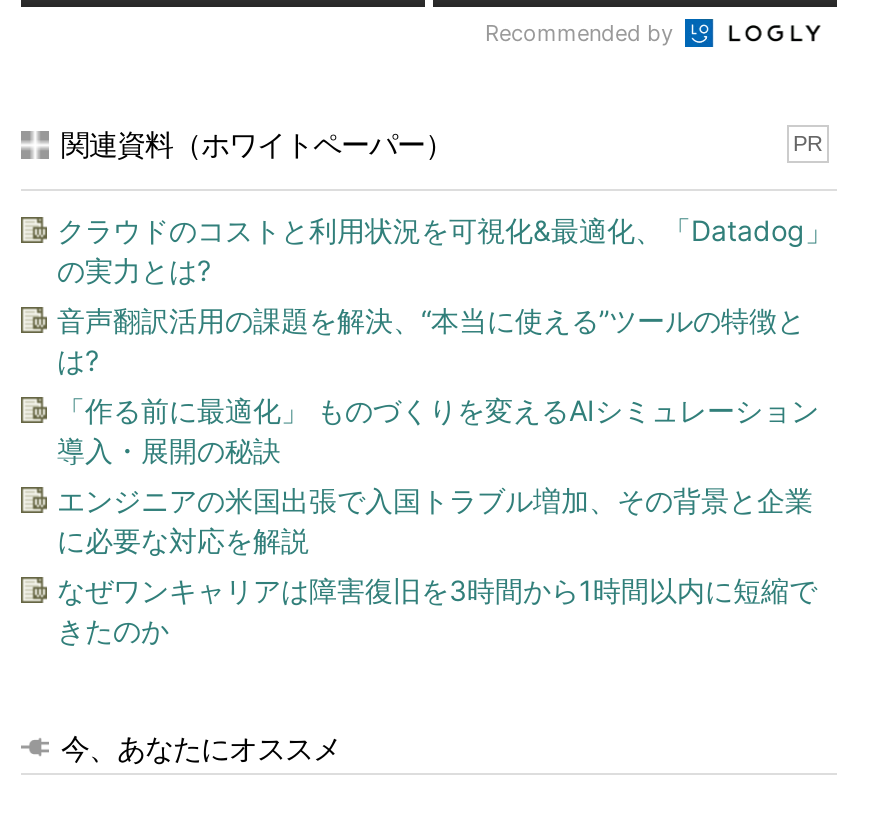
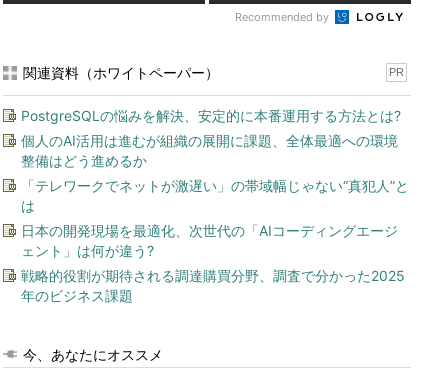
[57,213,833,287] クラウドのコストと利用状況を可視化&最適化、「Datadog」 | の実力とは? -> [21,107,401,124] PostgreSQLの悩みを解決、安定的に本番運用する方法とは?
[57,303,805,377] 音声翻訳活用の課題を解決、“本当に使える”ツールの特徴と | は? -> [21,132,398,169] 個人のAI活用は進むが組織の展開に課題、全体最適への環境 | 整備はどう進めるか
[57,393,819,467] 「作る前に最適化」 ものづくりを変えるAIシミュレーション | 導入・展開の秘訣 -> [21,177,409,214] 「テレワークでネットが激遅い」の帯域幅じゃない“真犯人”と | は
[57,483,813,557] エンジニアの米国出張で入国トラブル増加、その背景と企業 | に必要な対応を解説 -> [21,222,398,259] 日本の開発現場を最適化、次世代の「AIコーディングエージ | ェント」は何が違う?
[57,573,817,647] なぜワンキャリアは障害復旧を3時間から1時間以内に短縮で | きたのか -> [21,267,405,304] 戦略的役割が期待される調達購買分野、調査で分かった2025 | 年のビジネス課題

